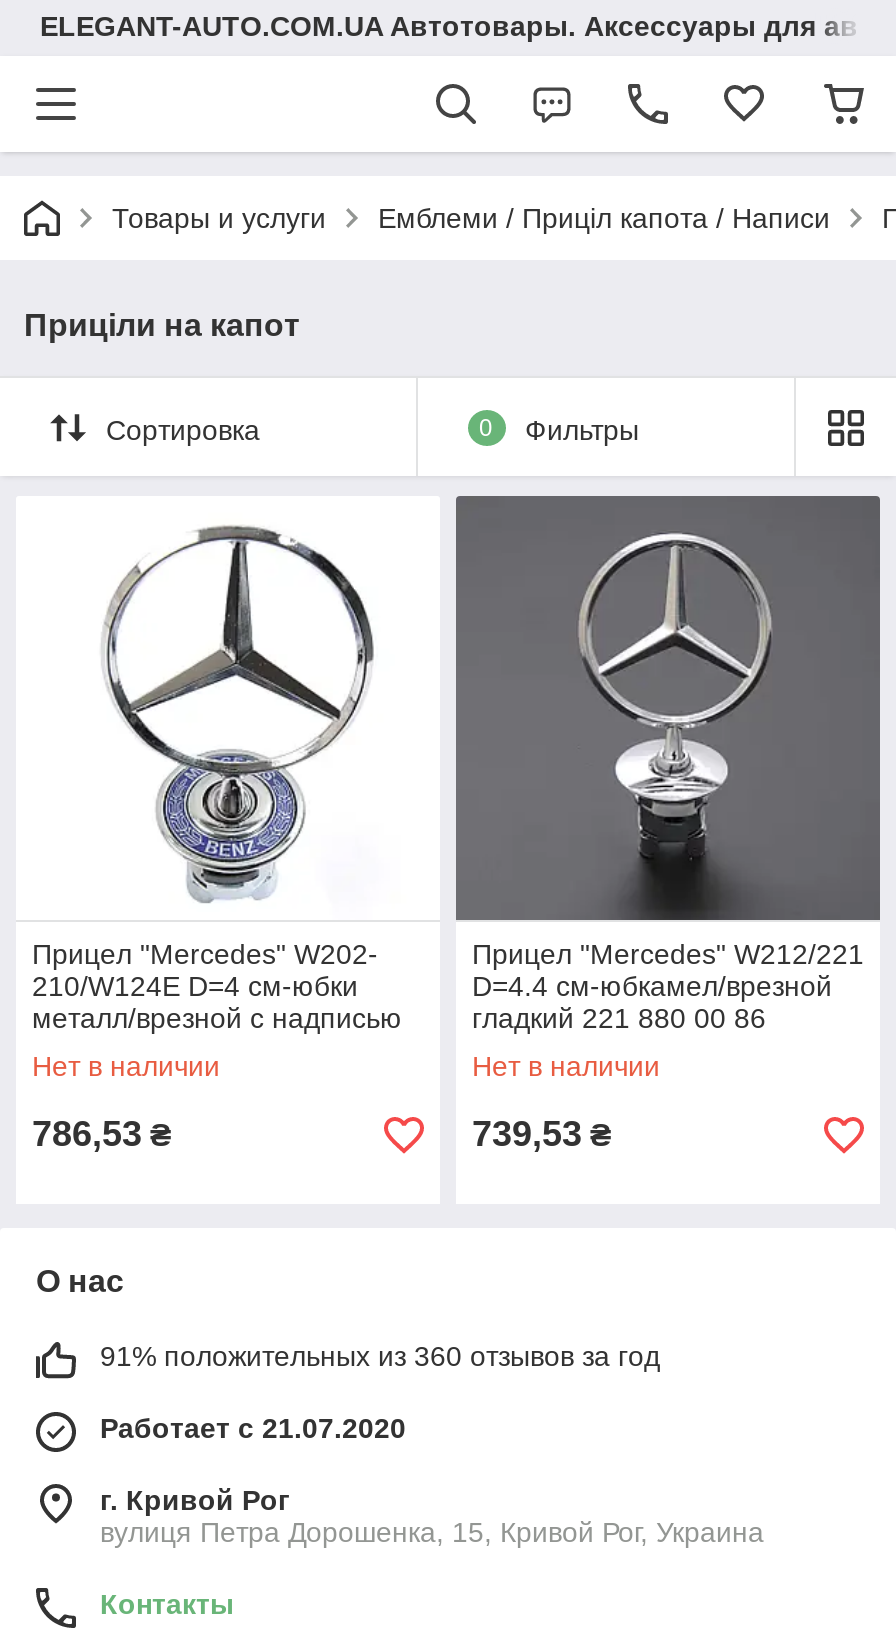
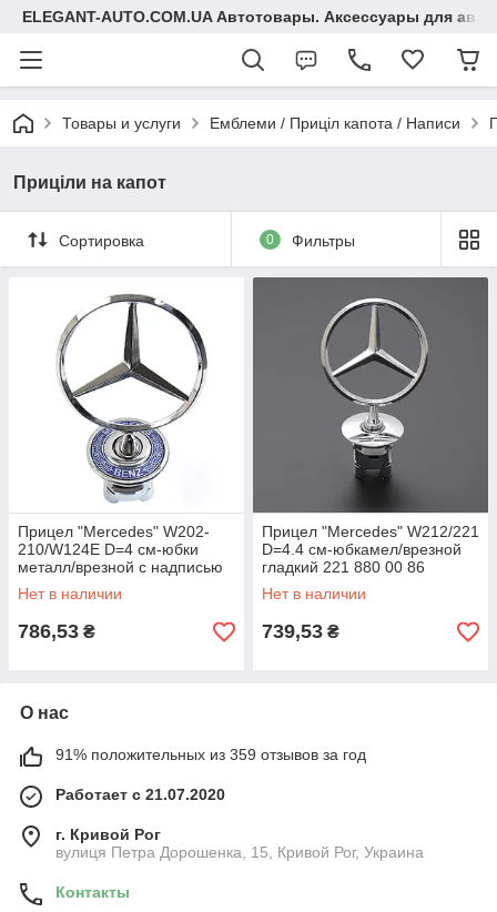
[100,1340,660,1372] 91% положительных из 360 отзывов за год -> [55,746,366,763] 91% положительных из 359 отзывов за год

